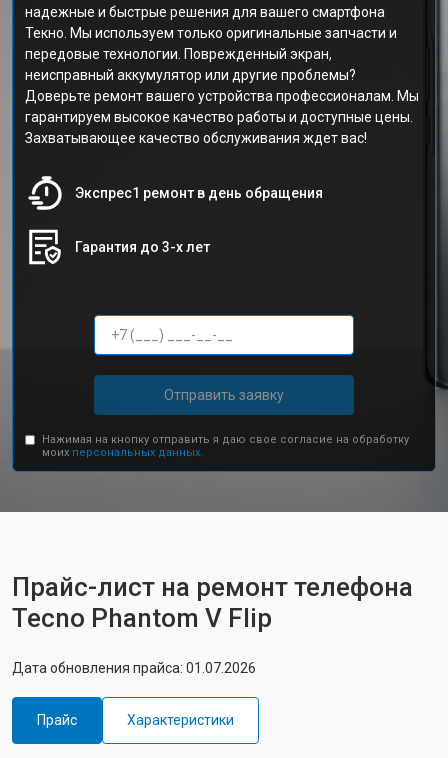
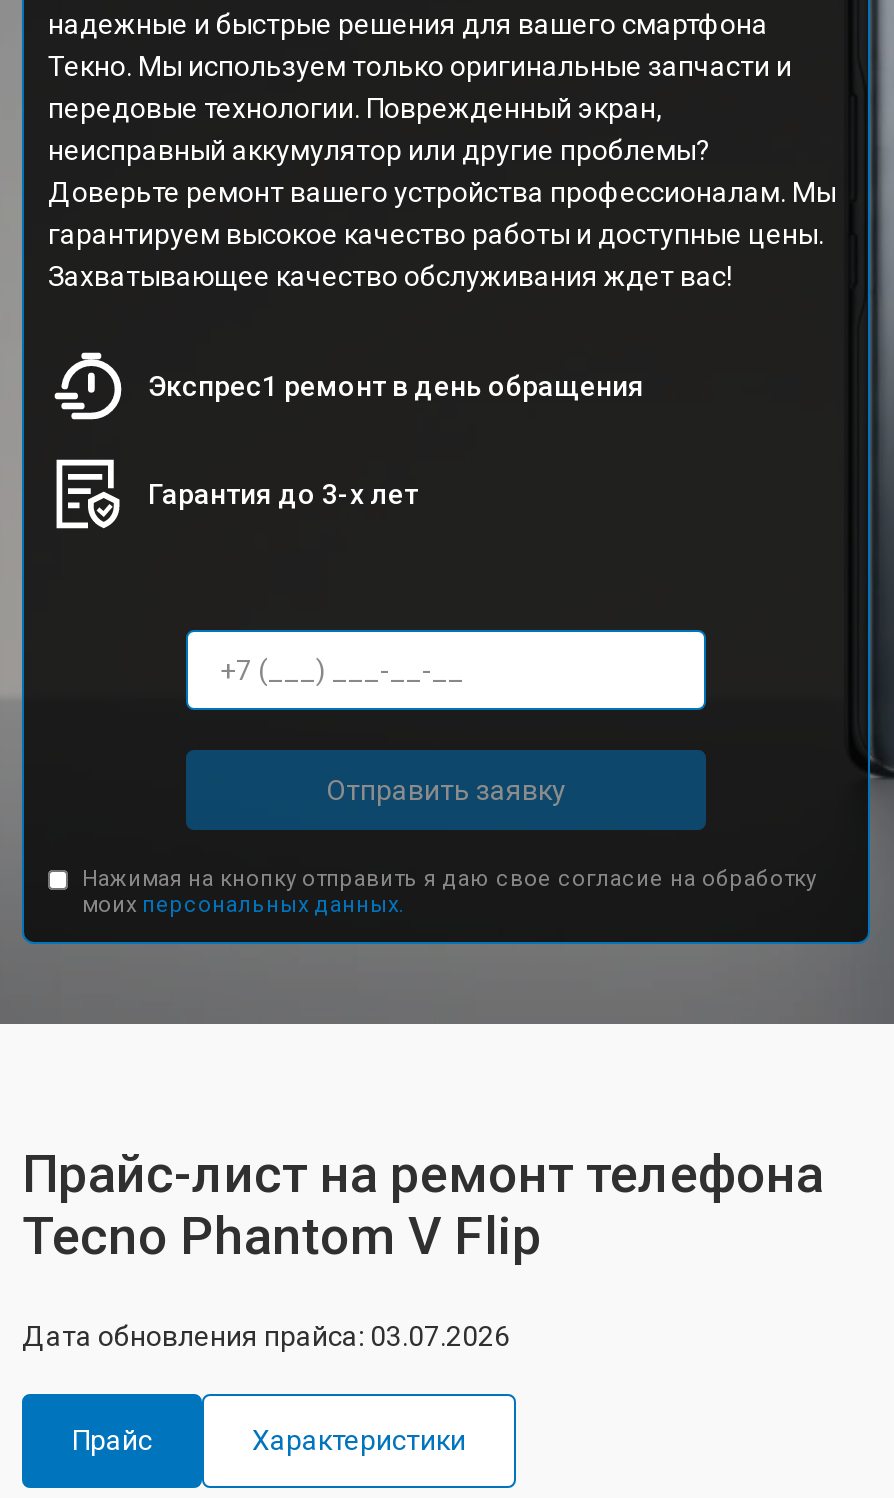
[12,660,256,676] Дата обновления прайса: 01.07.2026 -> [22,1320,510,1352] Дата обновления прайса: 03.07.2026

